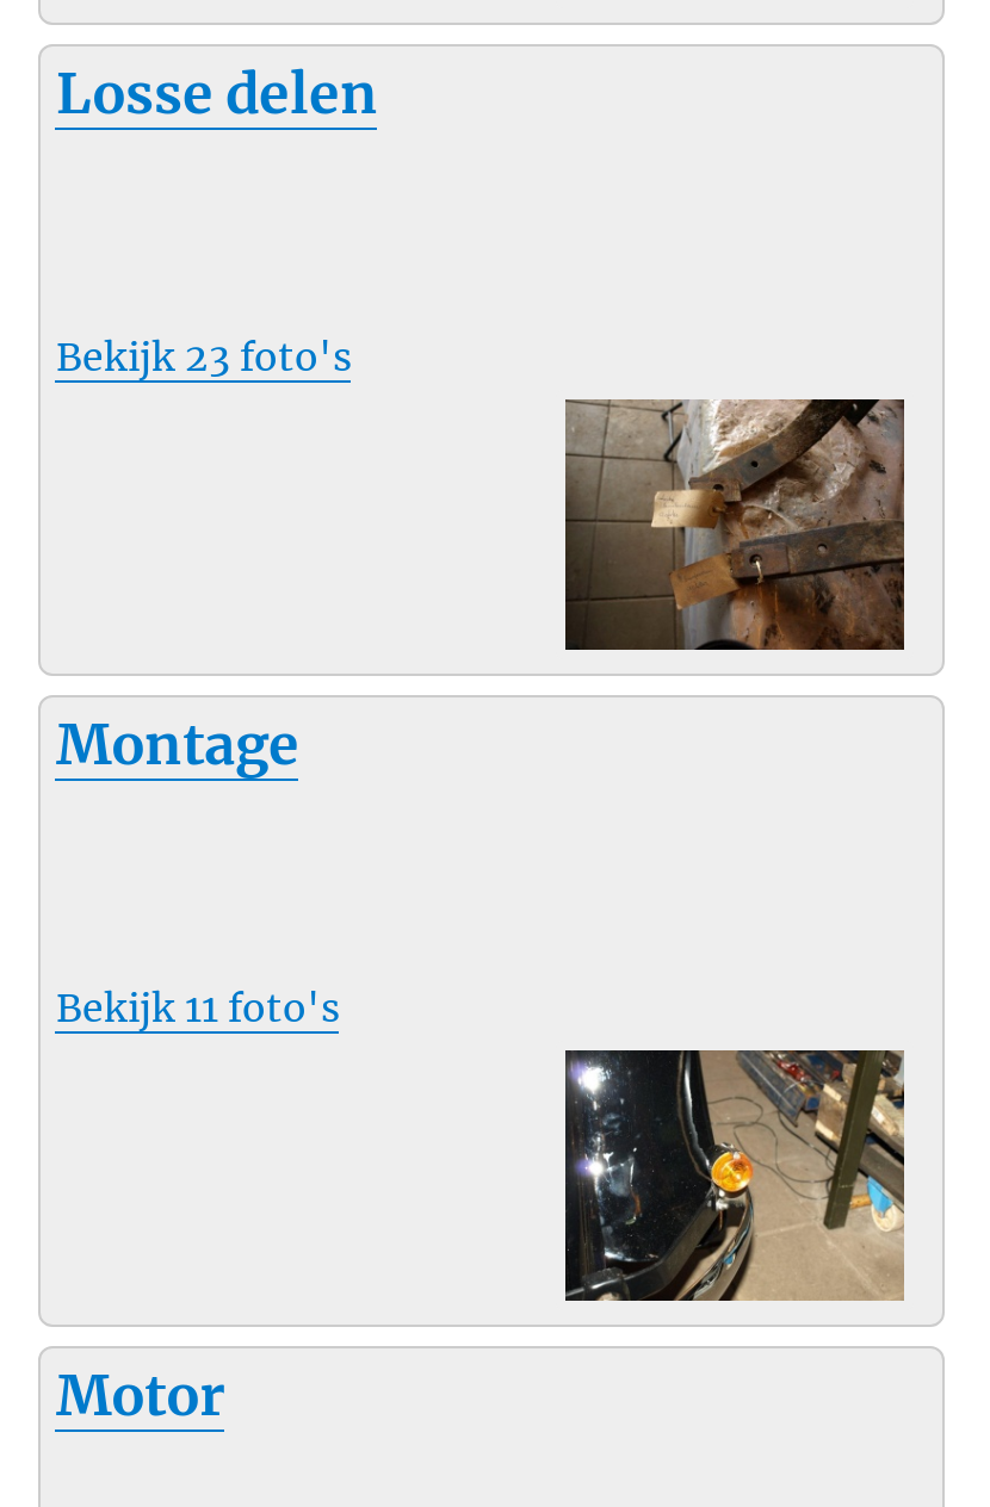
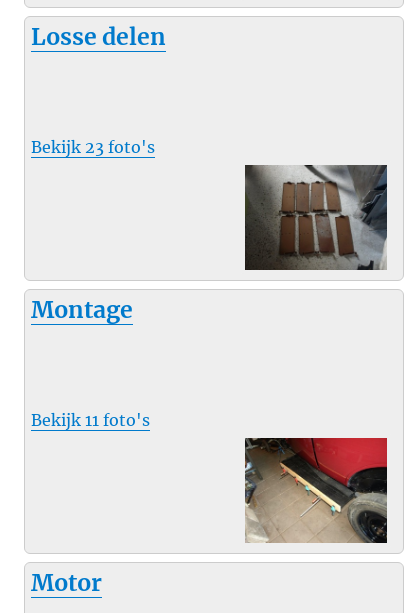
[565,399,907,652] [image] -> [245,164,388,271] [image]
[563,1048,907,1303] [image] -> [244,437,388,544] [image]

